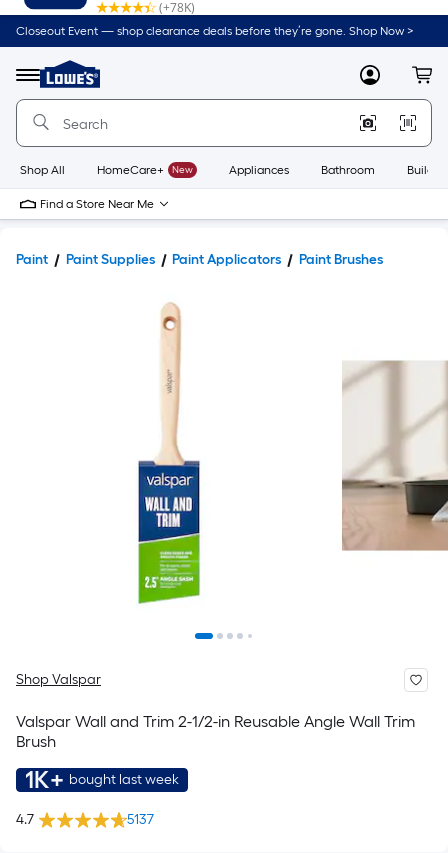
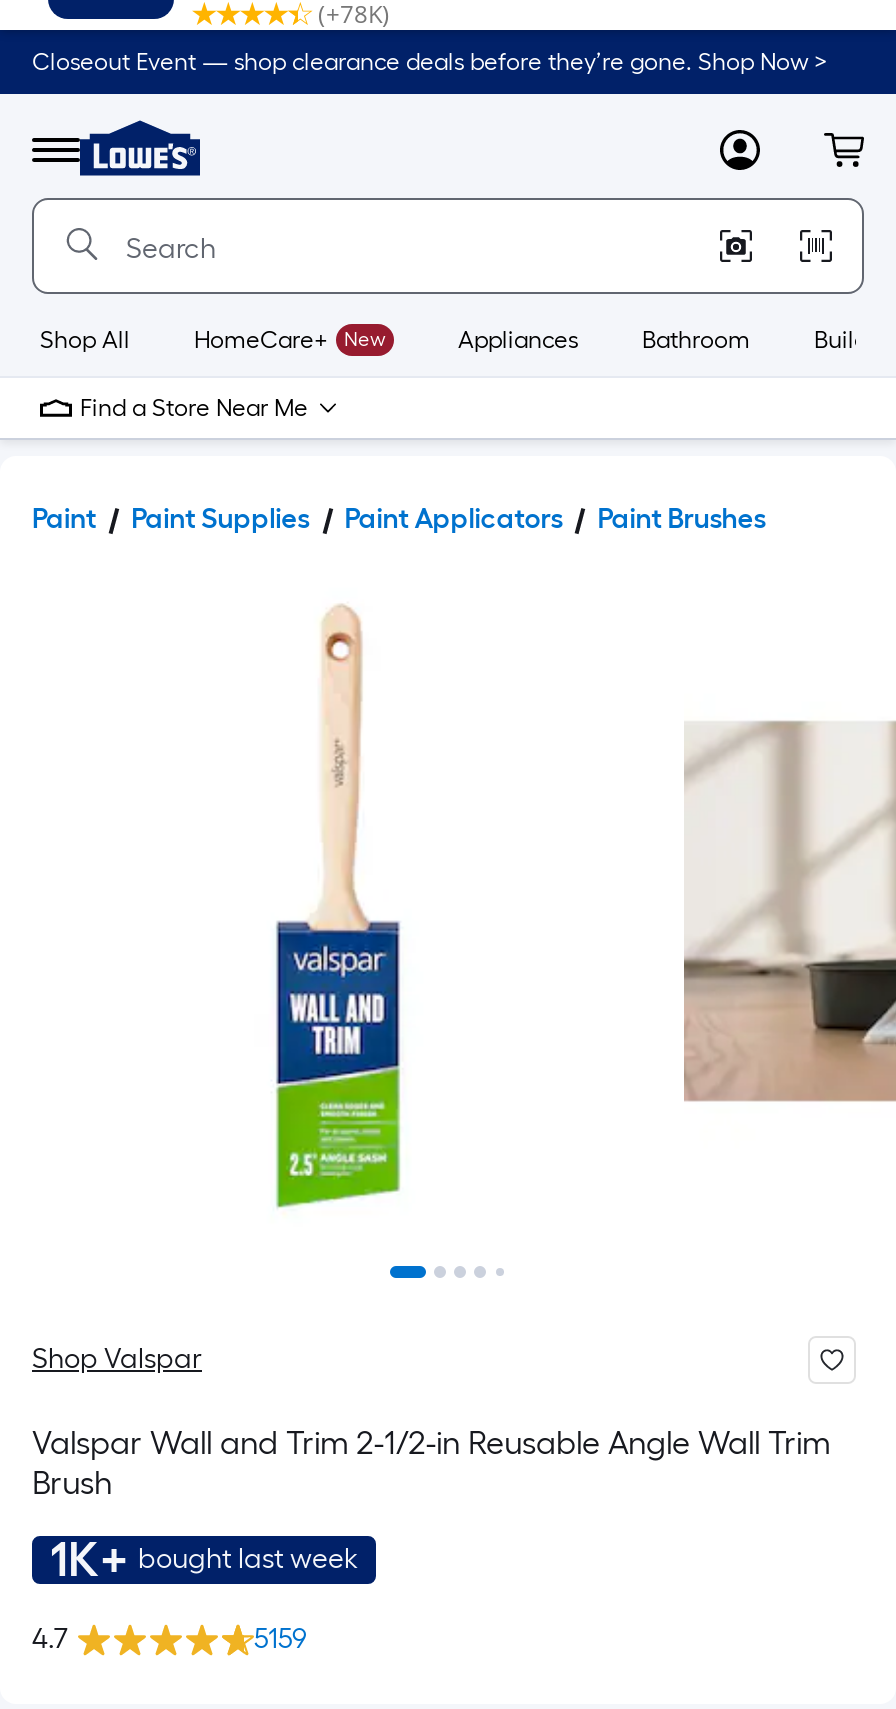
[127,811,154,828] 5137 -> [254,1622,306,1656] 5159

